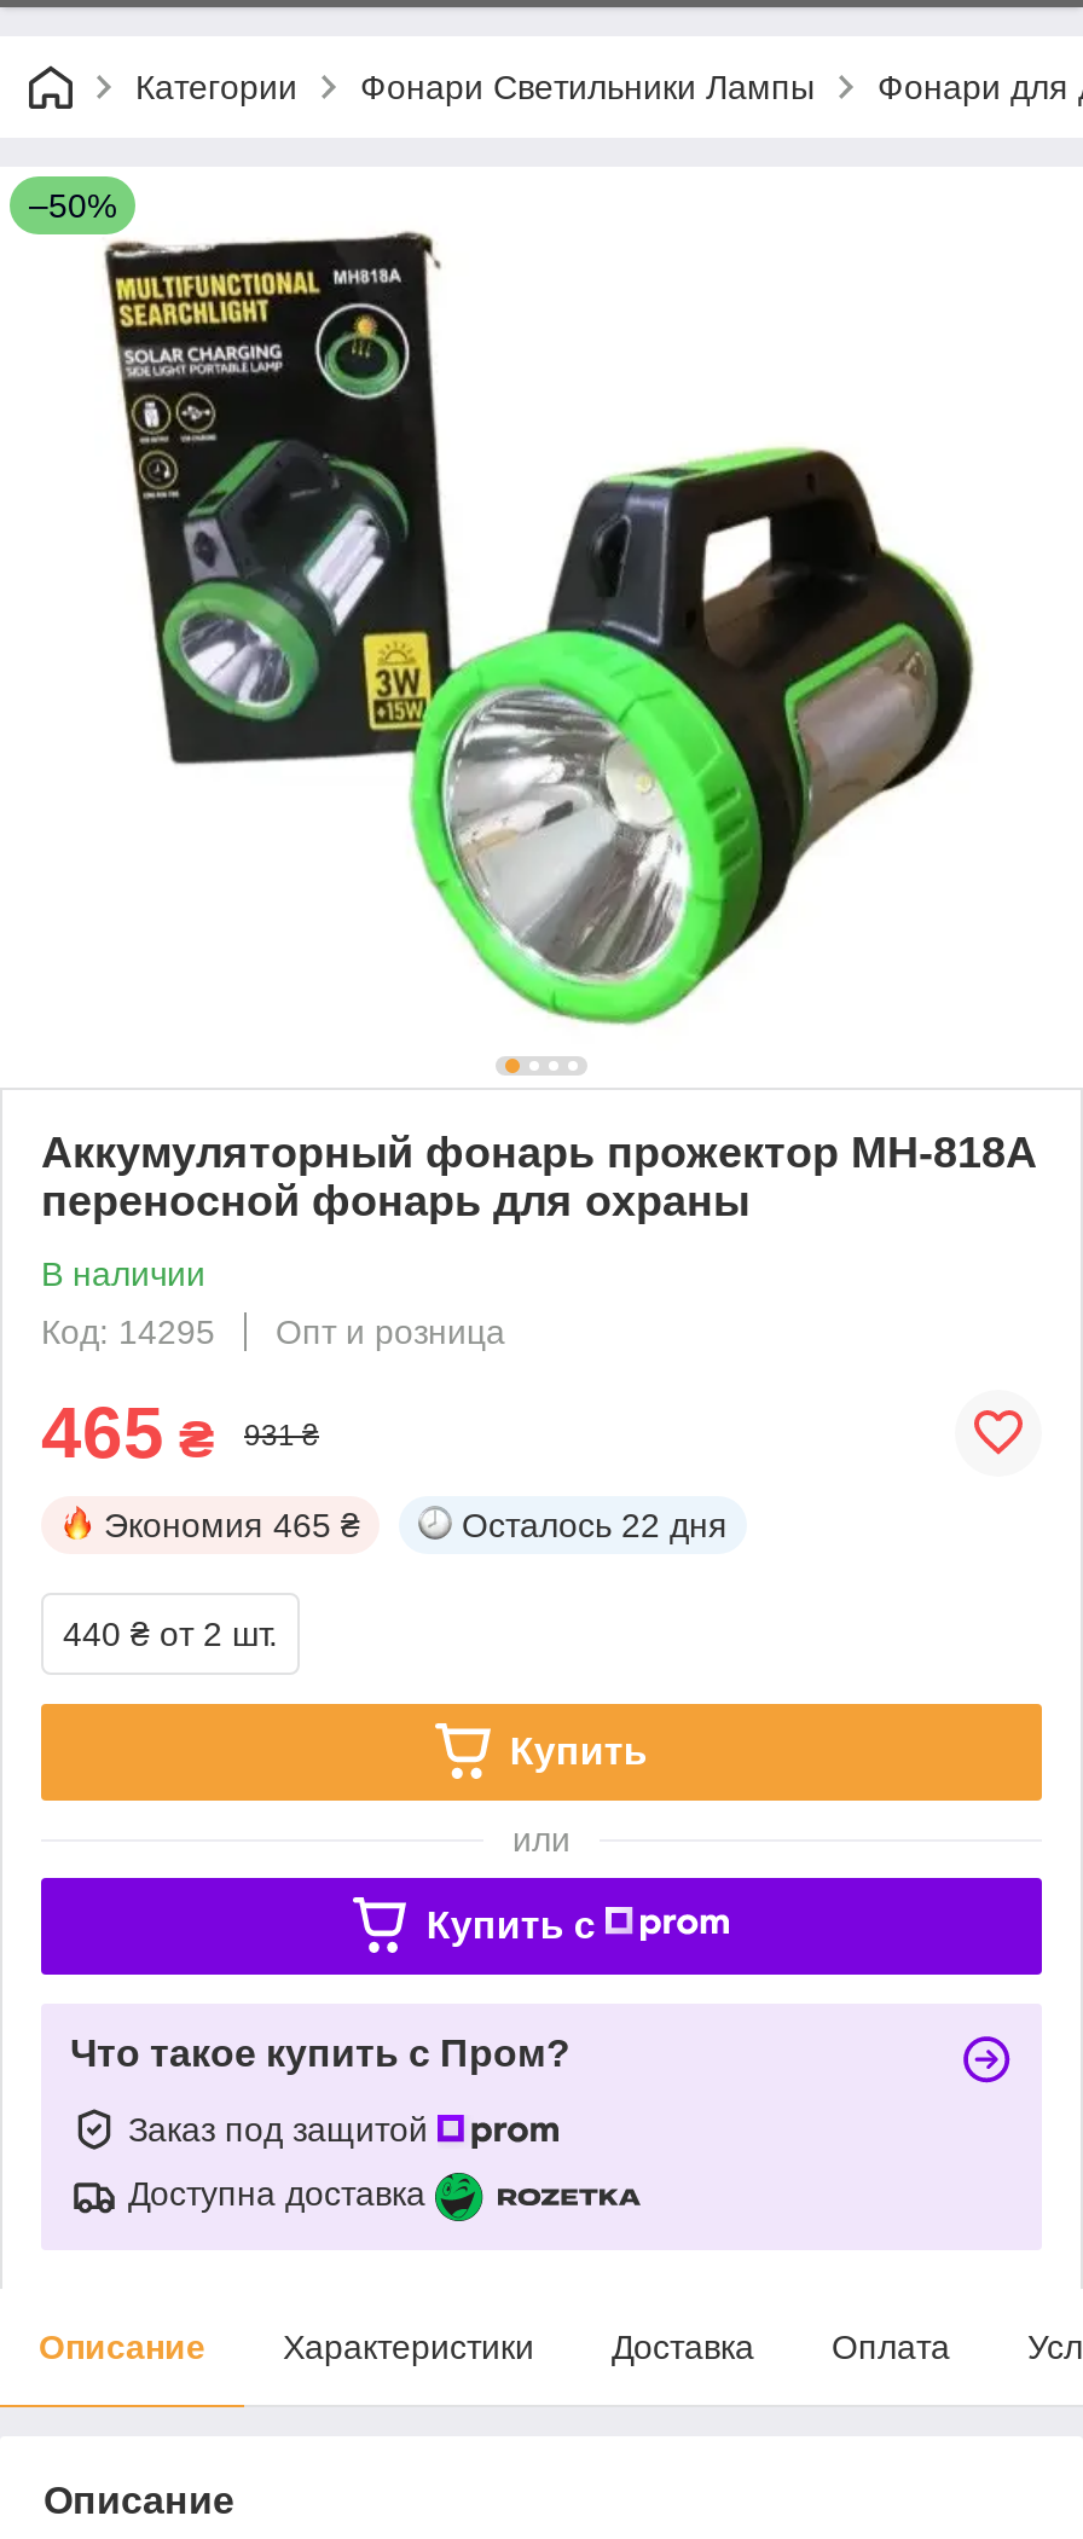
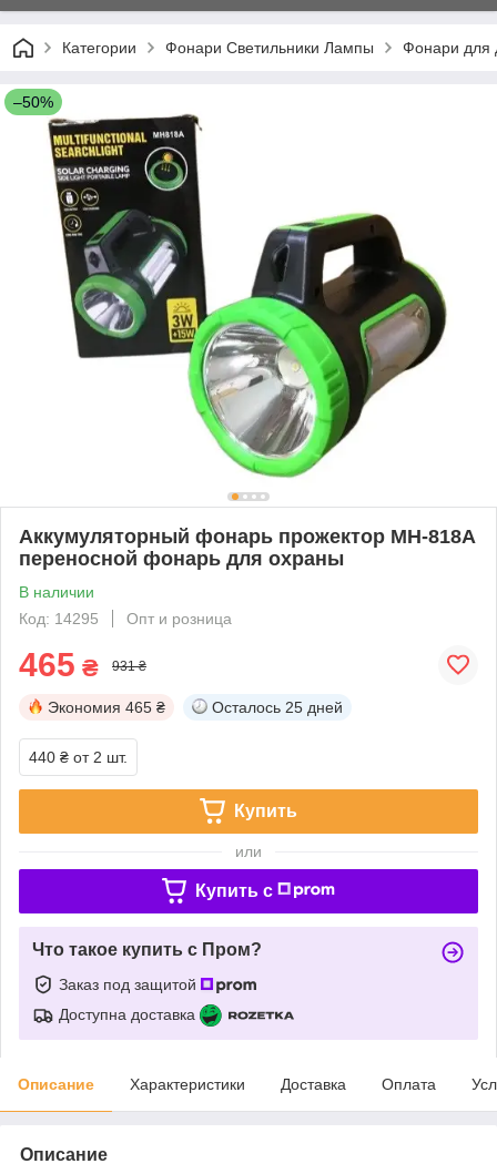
[462,1505,728,1544] Осталось 22 дня -> [212,698,343,716] Осталось 25 дней

